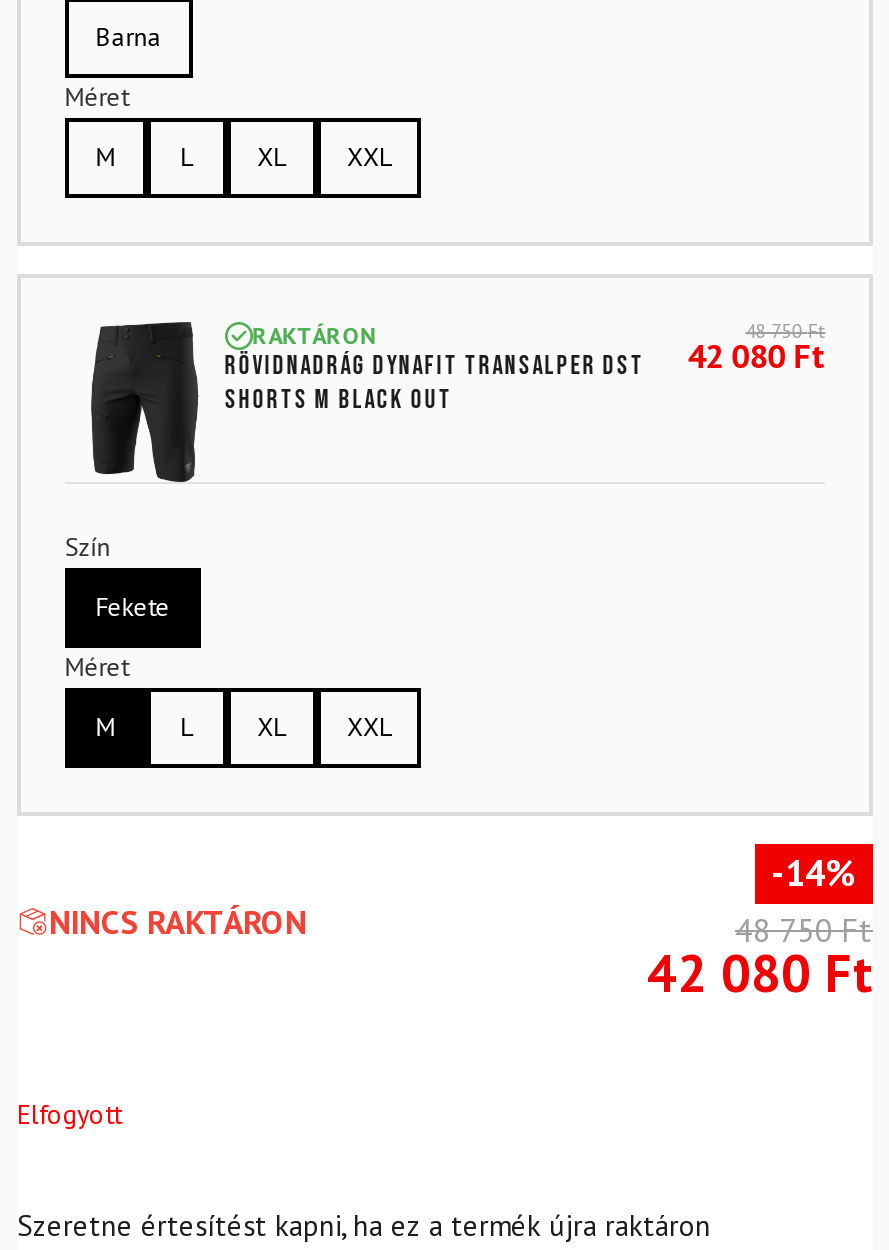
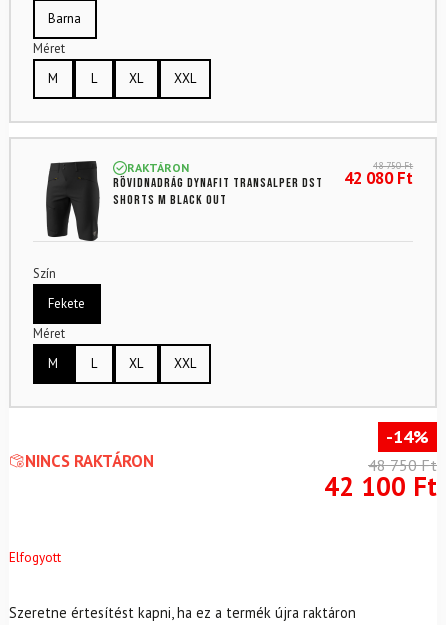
[647,939,873,1007] 42 080Ft -> [324,469,437,503] 42 100Ft

